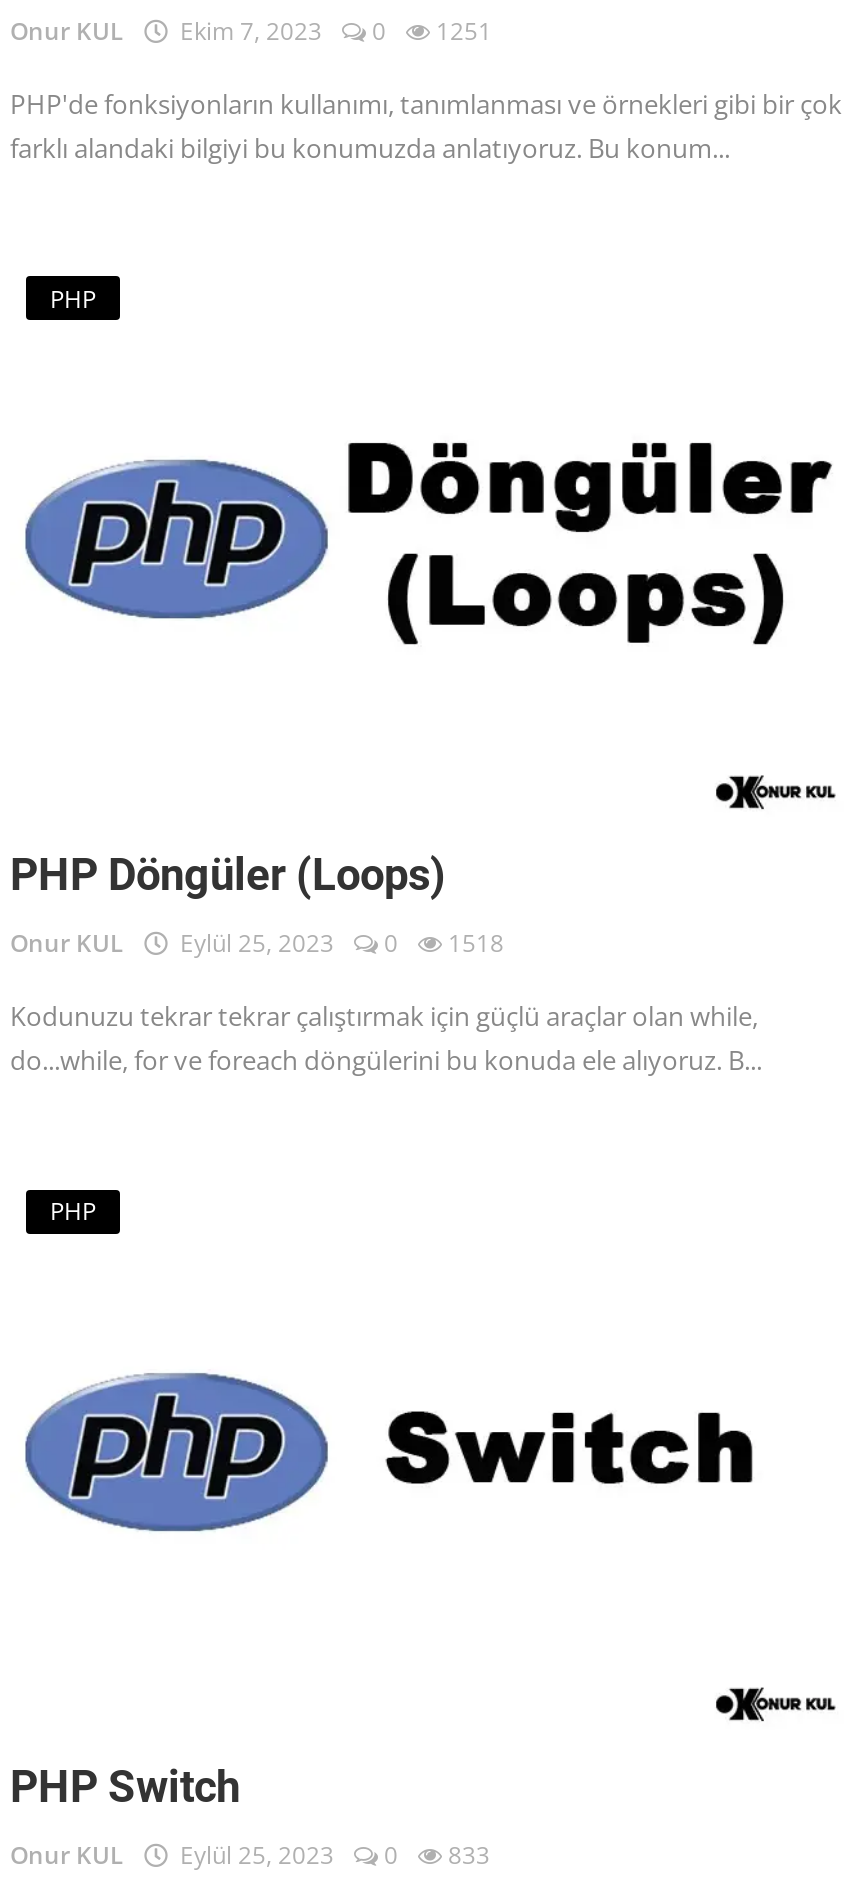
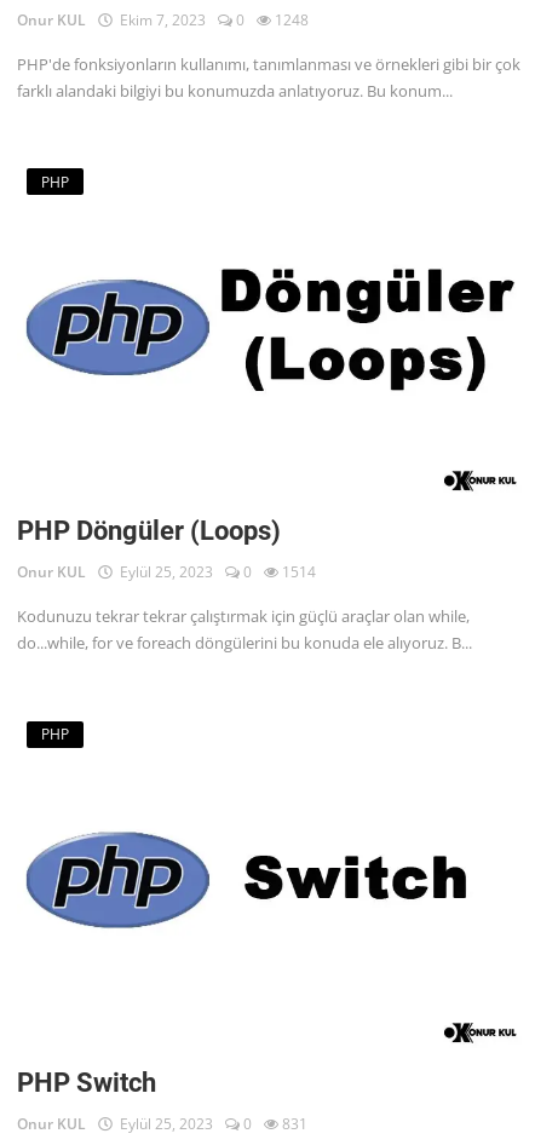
[10,14,492,48] Onur KUL Ekim 7, 2023 0 1251 -> [17,10,309,30] Onur KUL Ekim 7, 2023 0 1248
[10,925,504,959] Onur KUL Eylül 25, 2023 0 1518 -> [17,561,316,582] Onur KUL Eylül 25, 2023 0 1514
[10,1838,490,1872] Onur KUL Eylül 25, 2023 0 833 -> [17,1113,307,1134] Onur KUL Eylül 25, 2023 0 831

